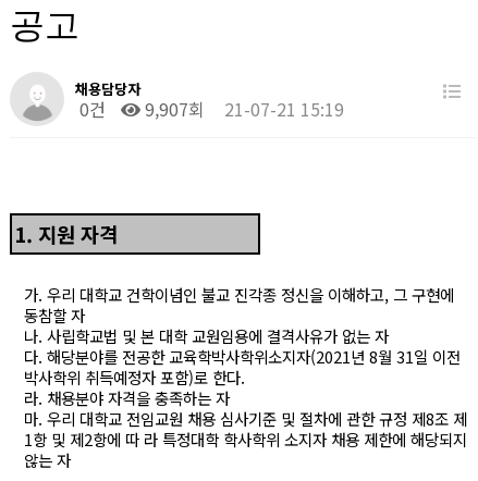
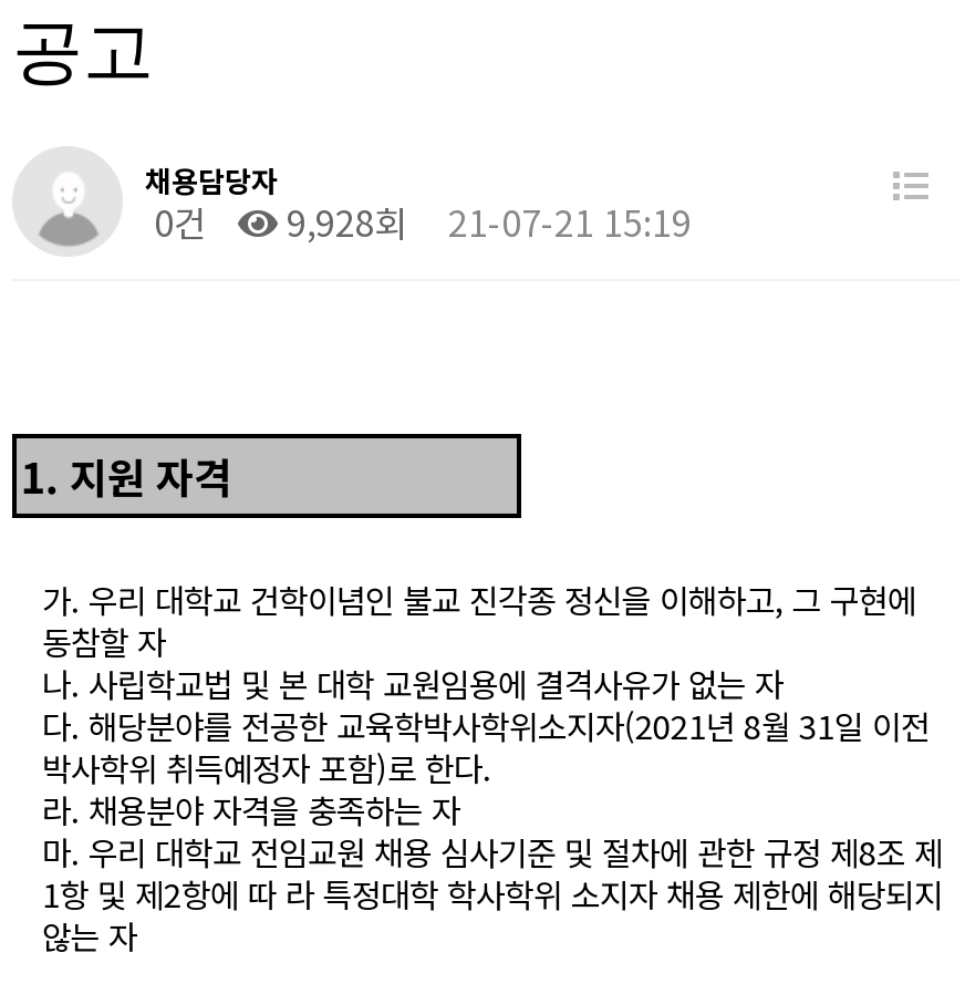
[140,96,344,122] 9,907회 21-07-21 15:19 -> [278,195,692,248] 9,928회 21-07-21 15:19

